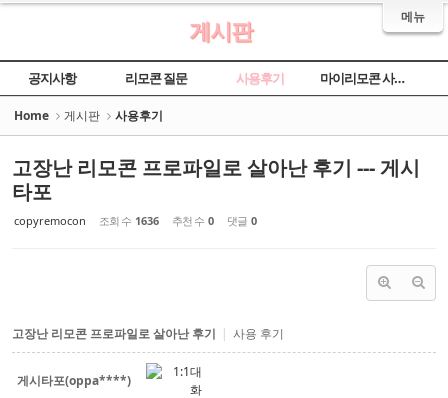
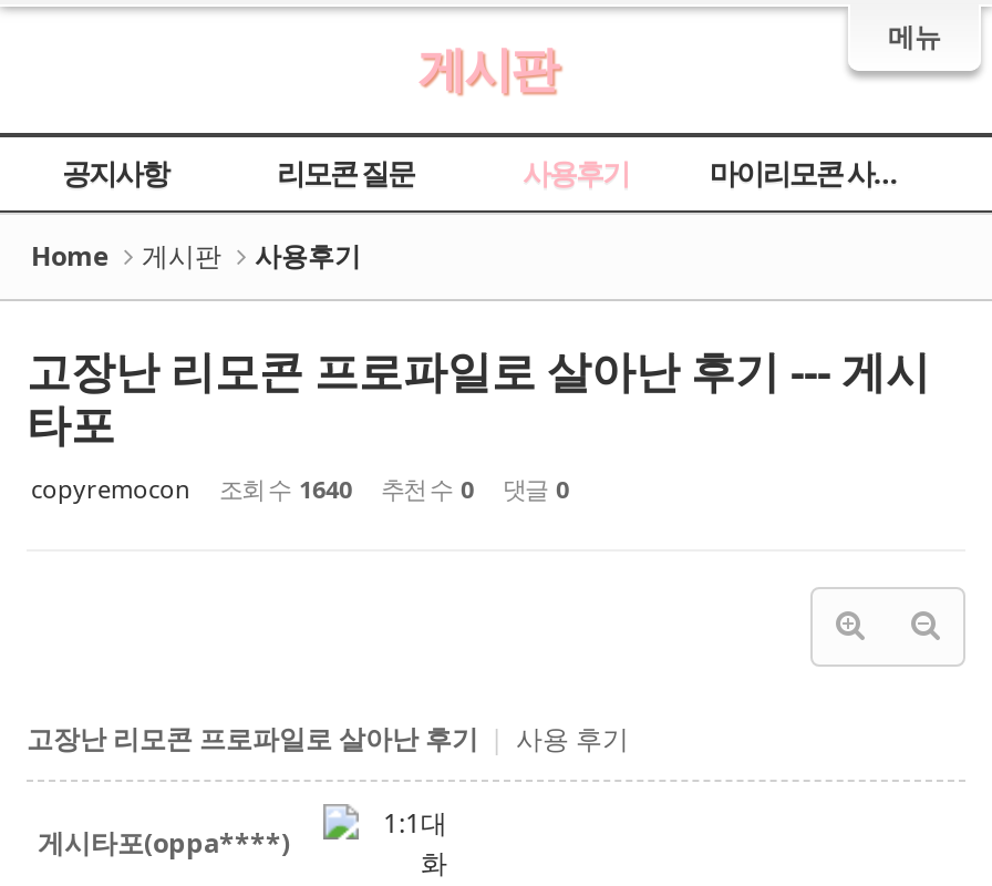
[14,213,257,228] copyremocon 조회 수 1636 추천 수 0 댓글 0 -> [31,472,569,505] copyremocon 조회 수 1640 추천 수 0 댓글 0

